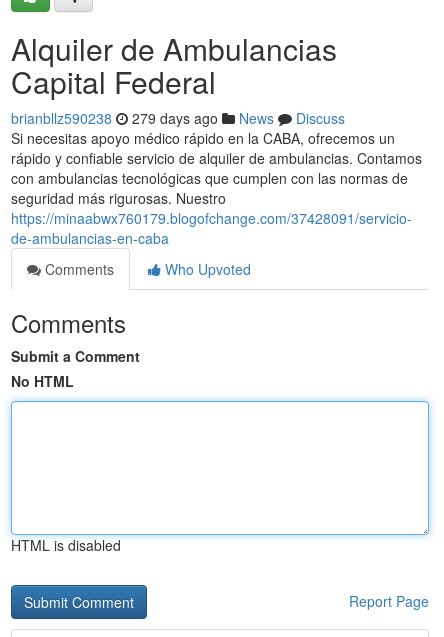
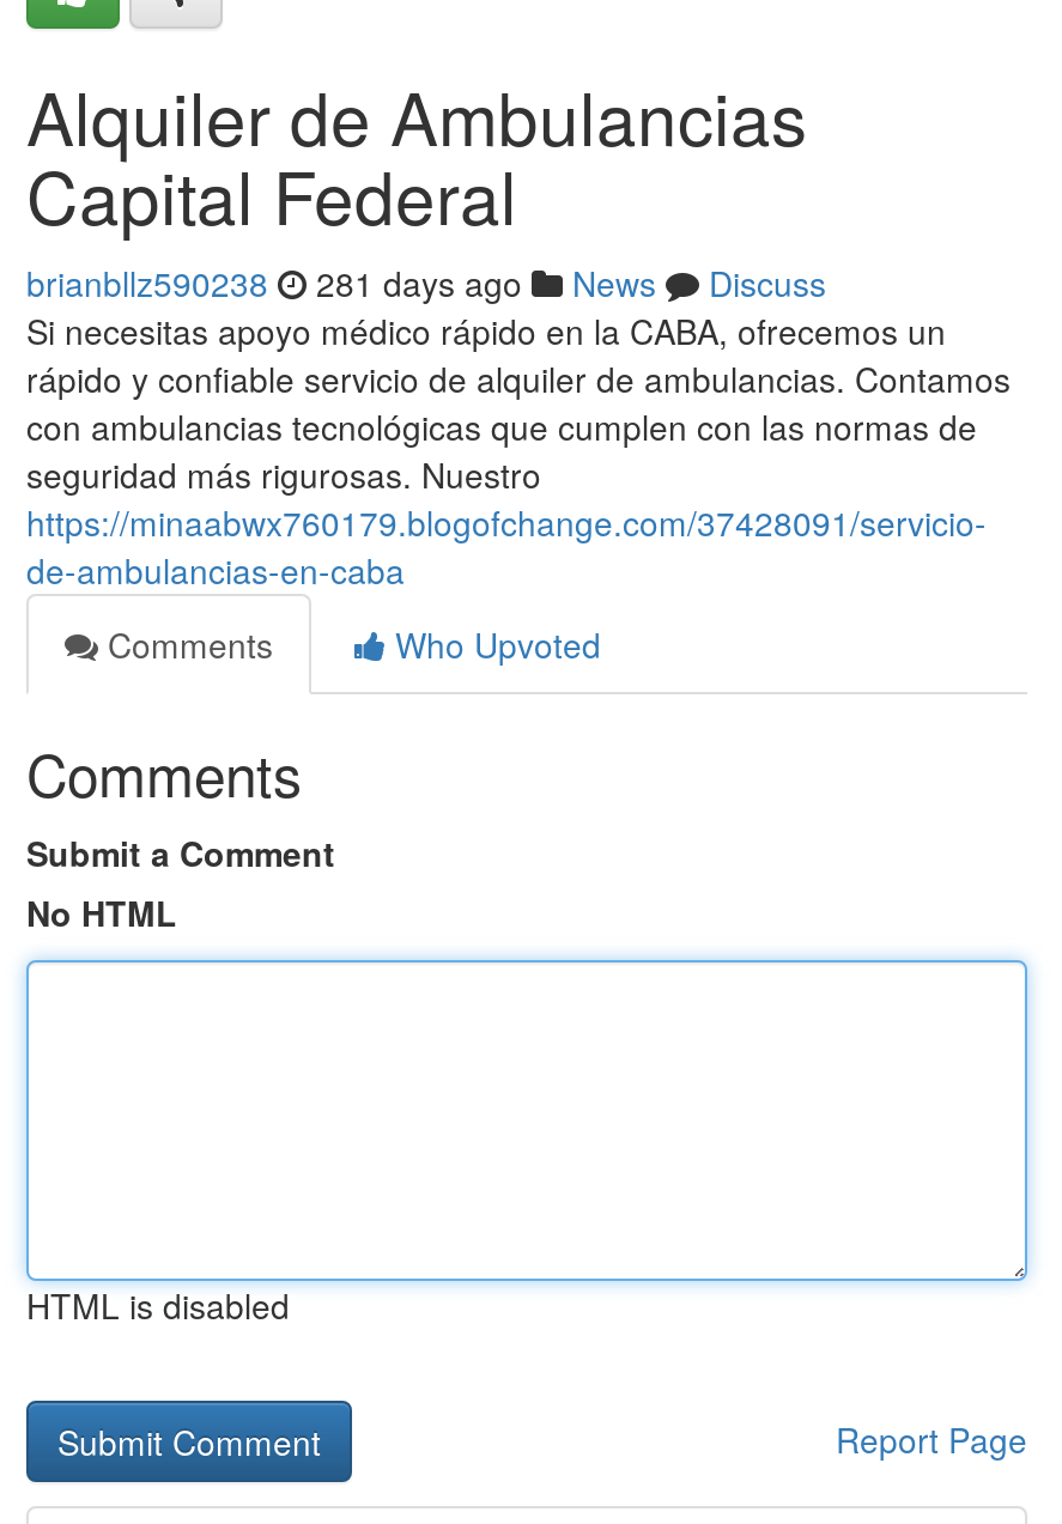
[11,108,345,128] brianbllz590238 279 days ago News Discuss -> [26,259,826,306] brianbllz590238 281 days ago News Discuss

